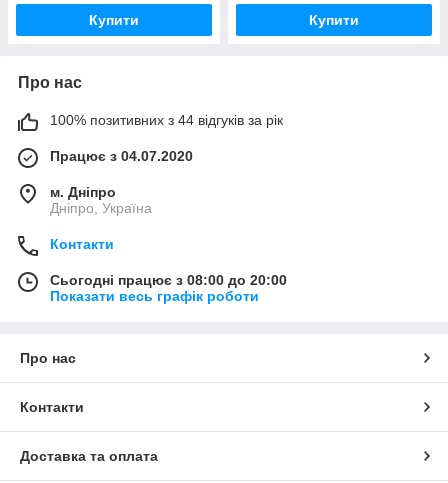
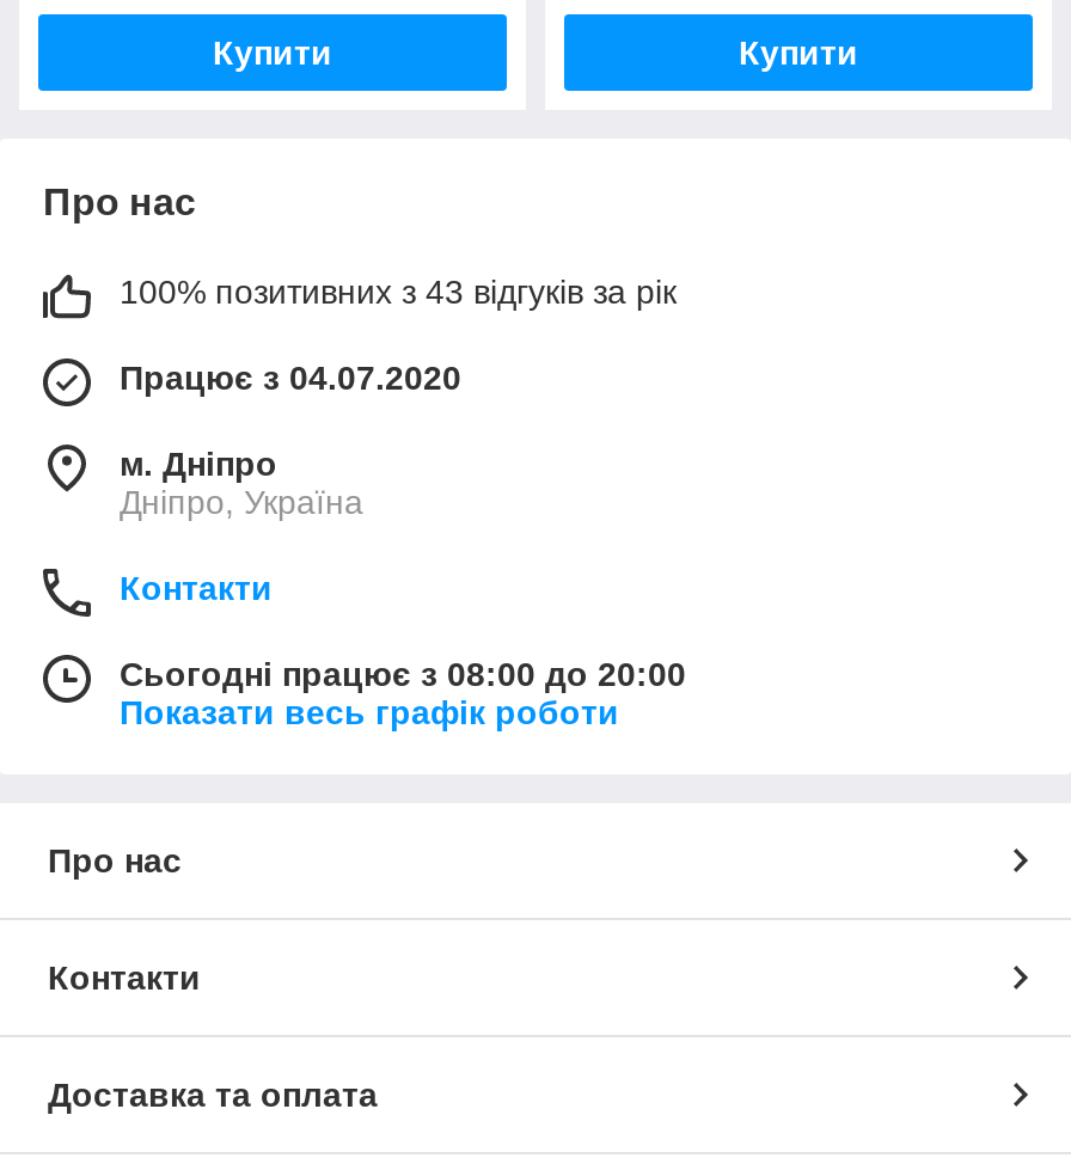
[50,112,283,128] 100% позитивних з 44 відгуків за рік -> [120,272,677,310] 100% позитивних з 43 відгуків за рік

